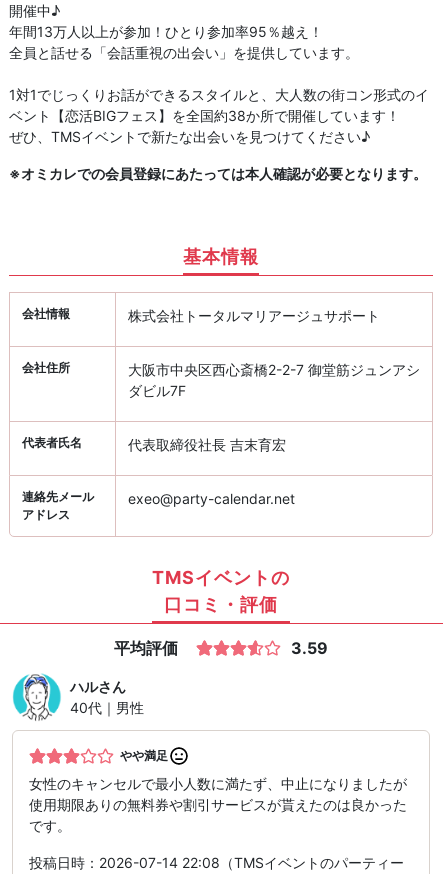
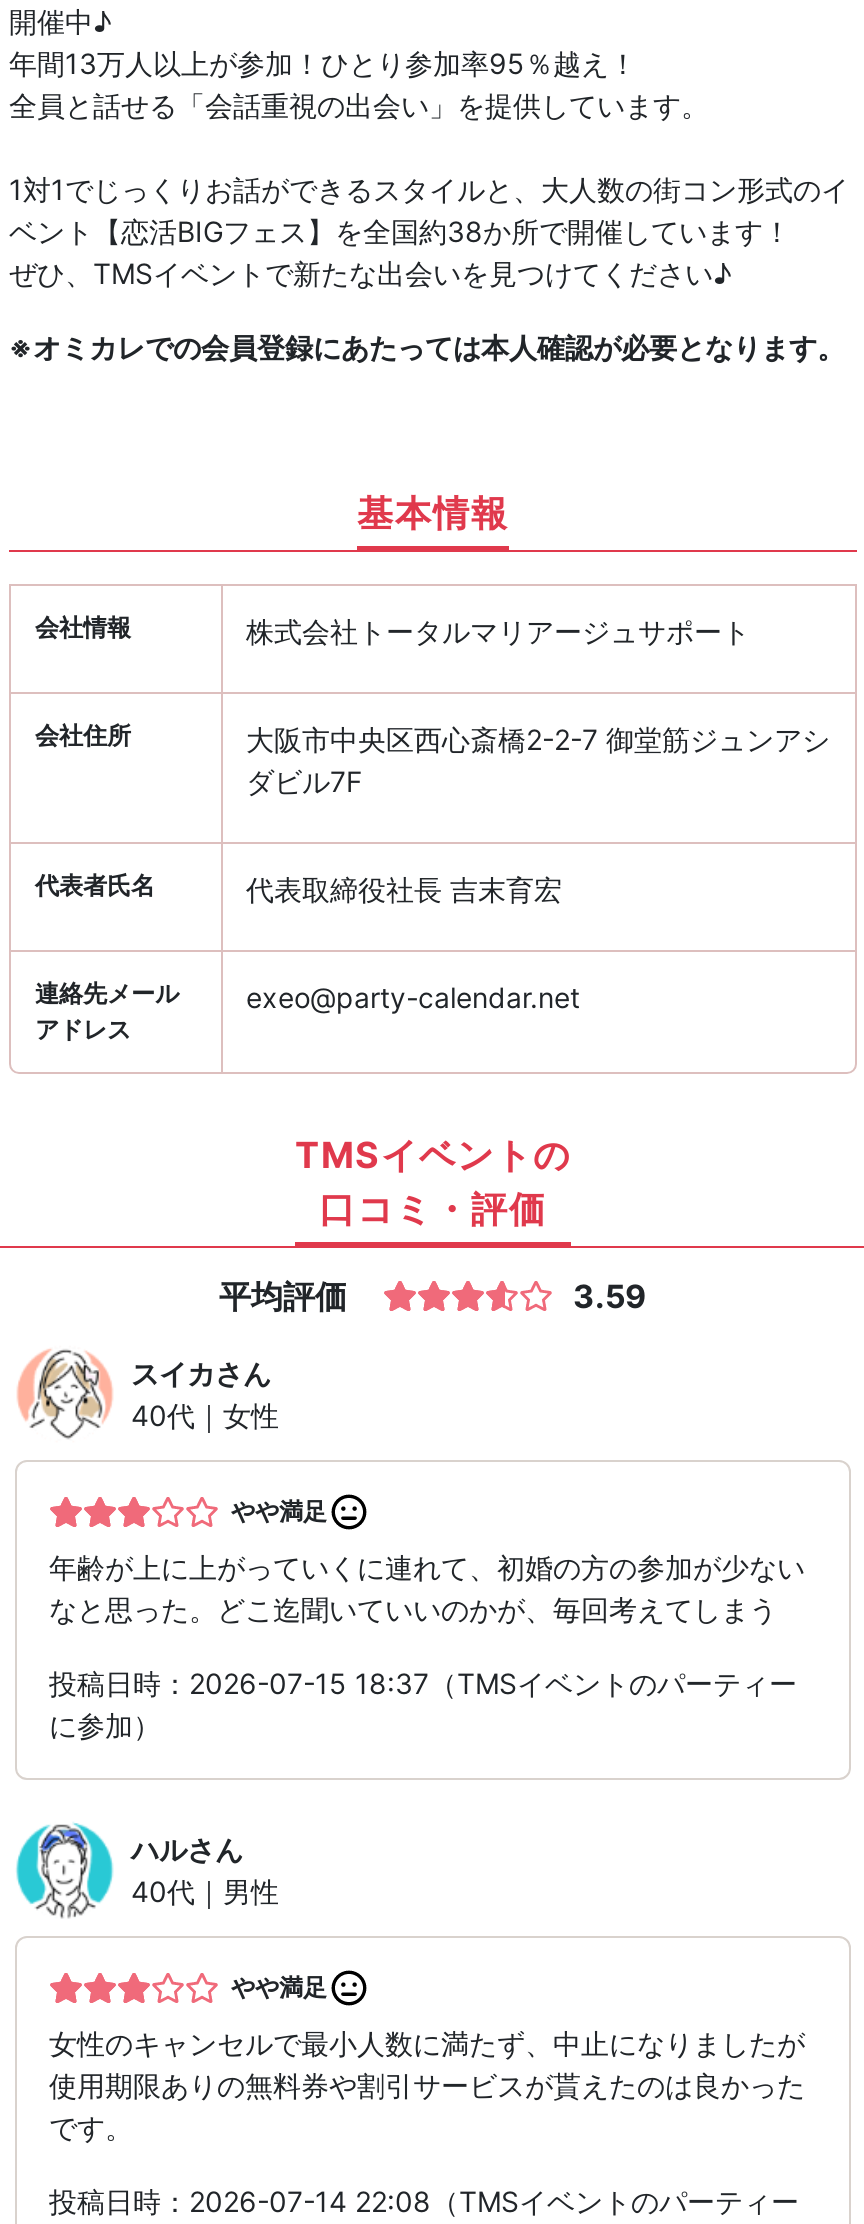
none -> [15,1348,805,1742] [image] | スイカさん | 40代｜女性 | やや満足 | 年齢が上に上がっていくに連れて、初婚の方の参加が少ない | なと思った。どこ迄聞いていいのかが、毎回考えてしまう | 投稿日時：2026-07-15 18:37（TMSイベントのパーティー | に参加）

